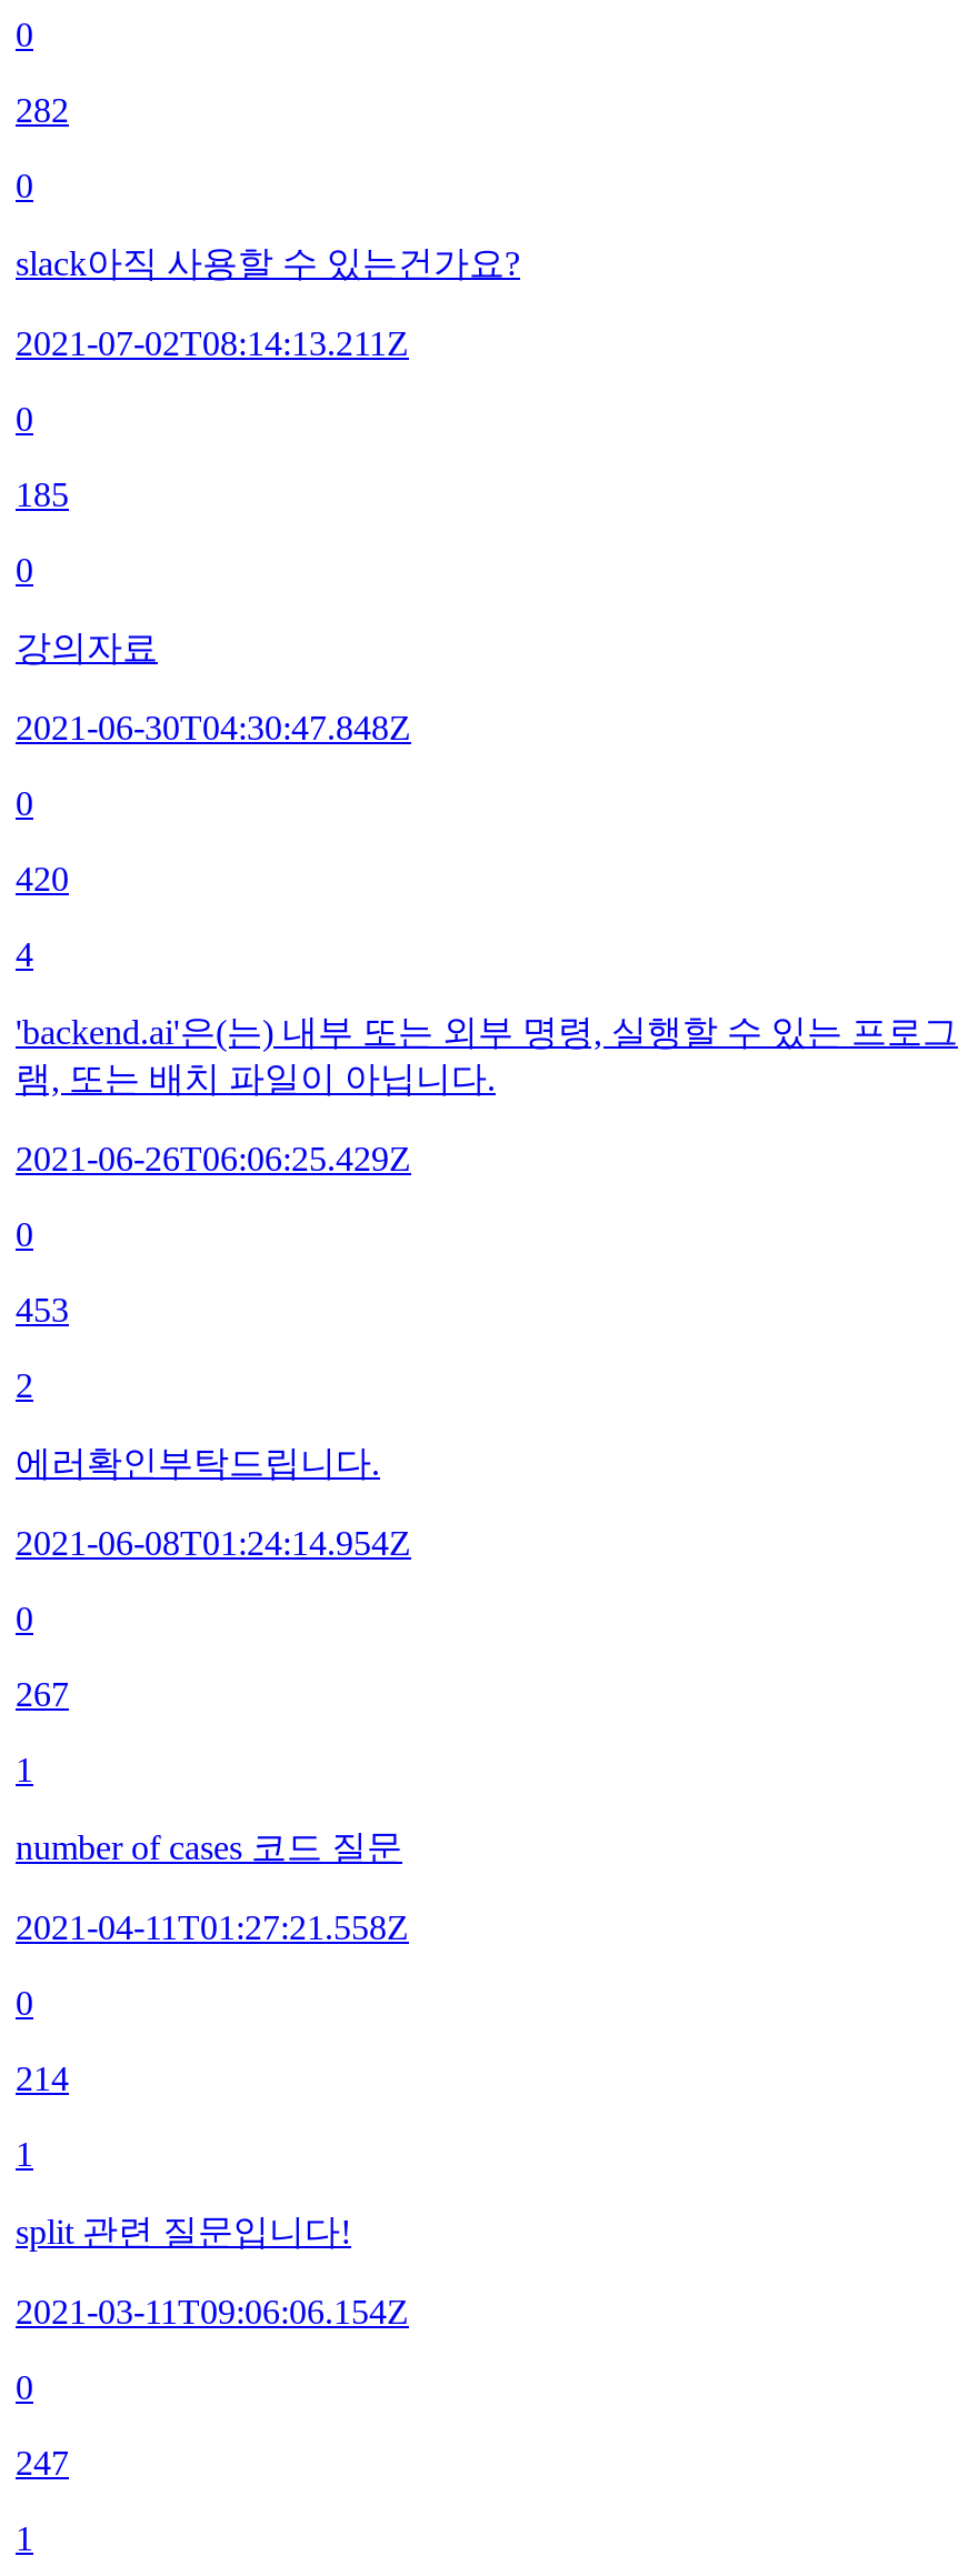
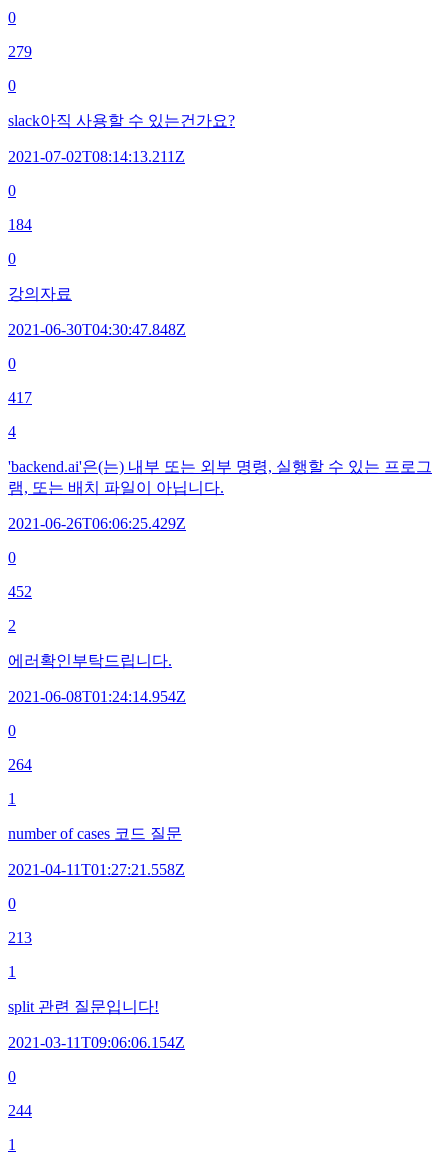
[16,91,69,129] 282 -> [8,43,32,60] 279
[16,475,69,513] 185 -> [8,216,32,233] 184
[16,860,69,897] 420 -> [8,389,32,406] 417
[16,1291,69,1328] 453 -> [8,583,32,600] 452
[16,1675,69,1713] 267 -> [8,756,32,773] 264
[16,2059,69,2097] 214 -> [8,929,32,946] 213
[16,2444,69,2481] 247 -> [8,1102,32,1119] 244

